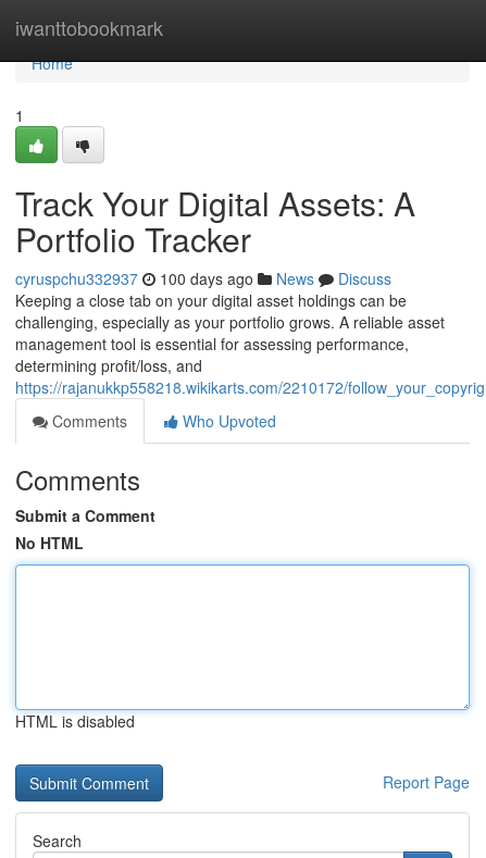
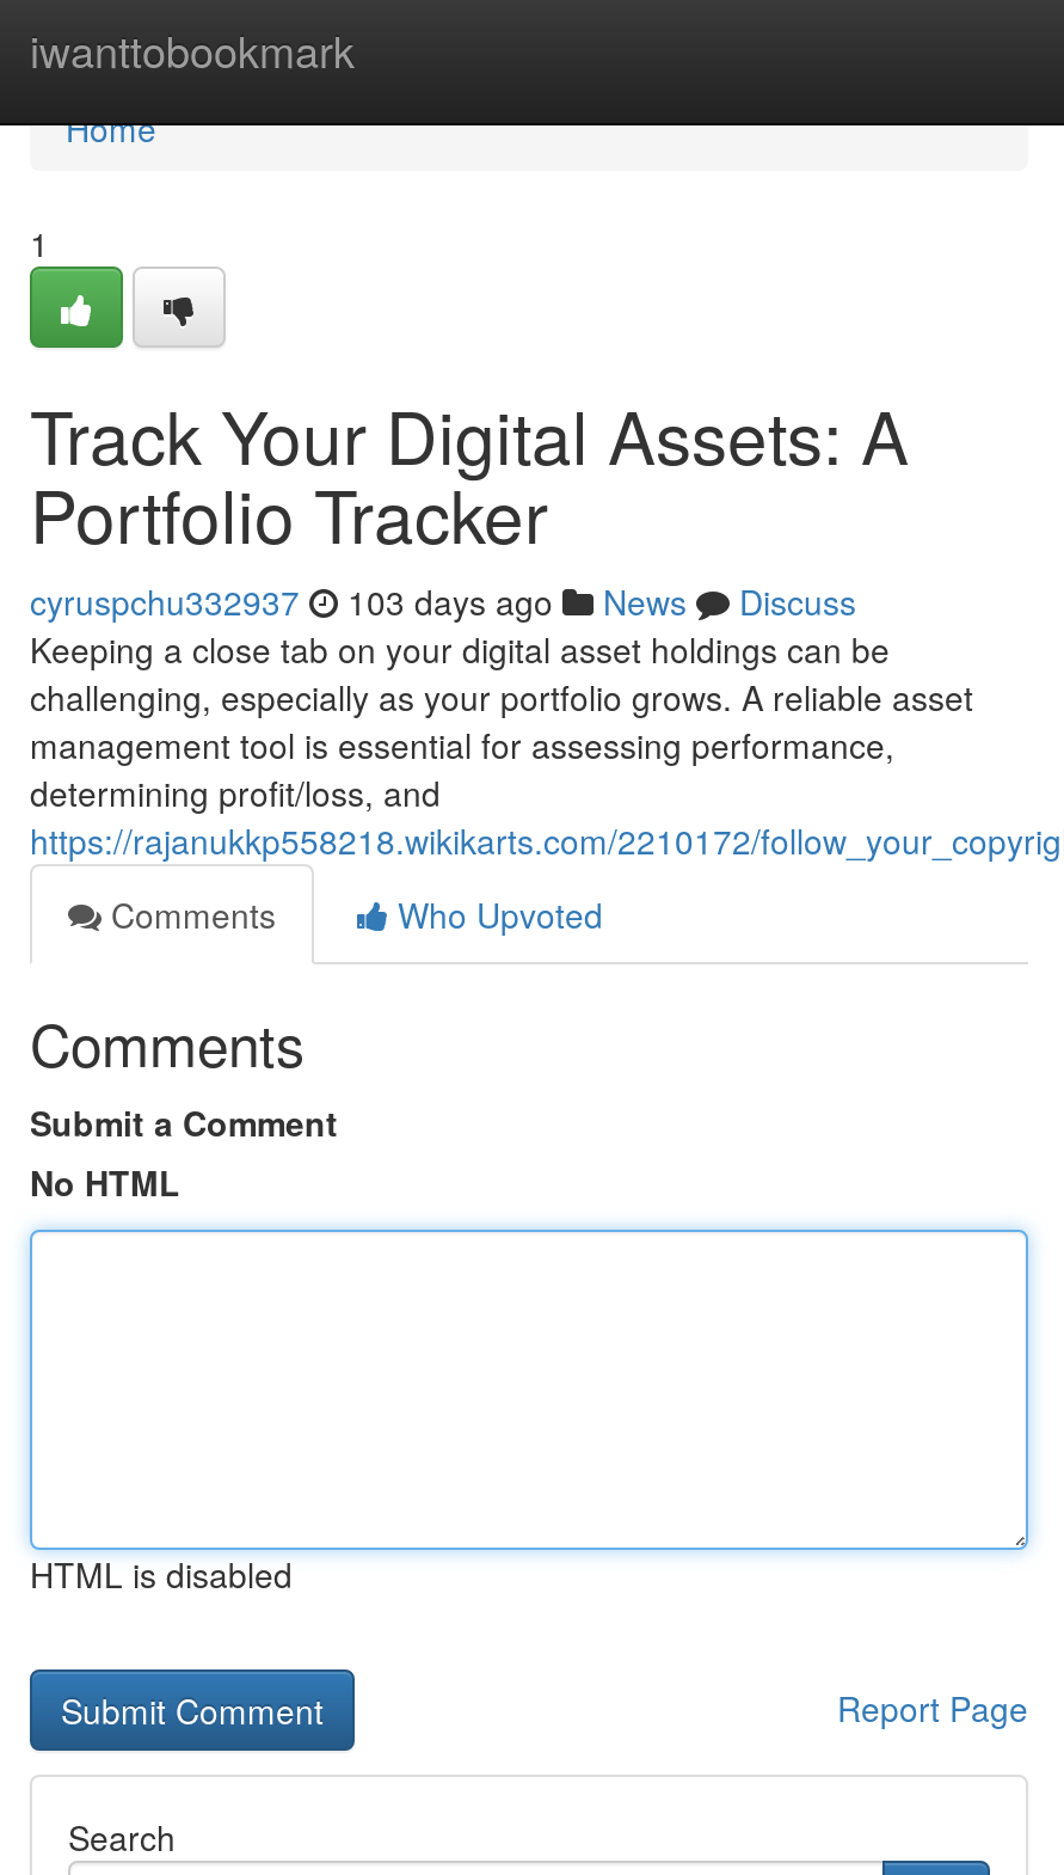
[15,268,391,289] cyruspchu332937 100 days ago News Discuss -> [30,577,856,625] cyruspchu332937 103 days ago News Discuss

